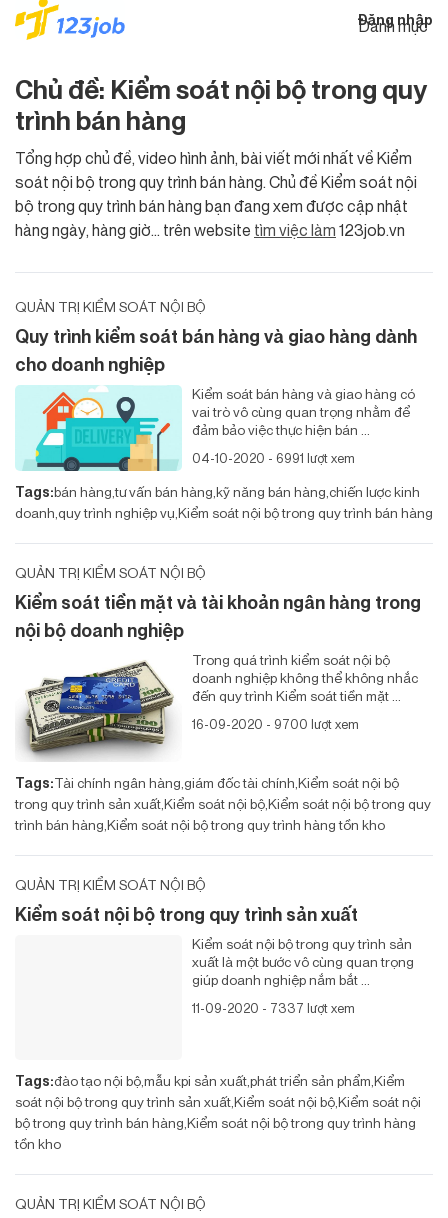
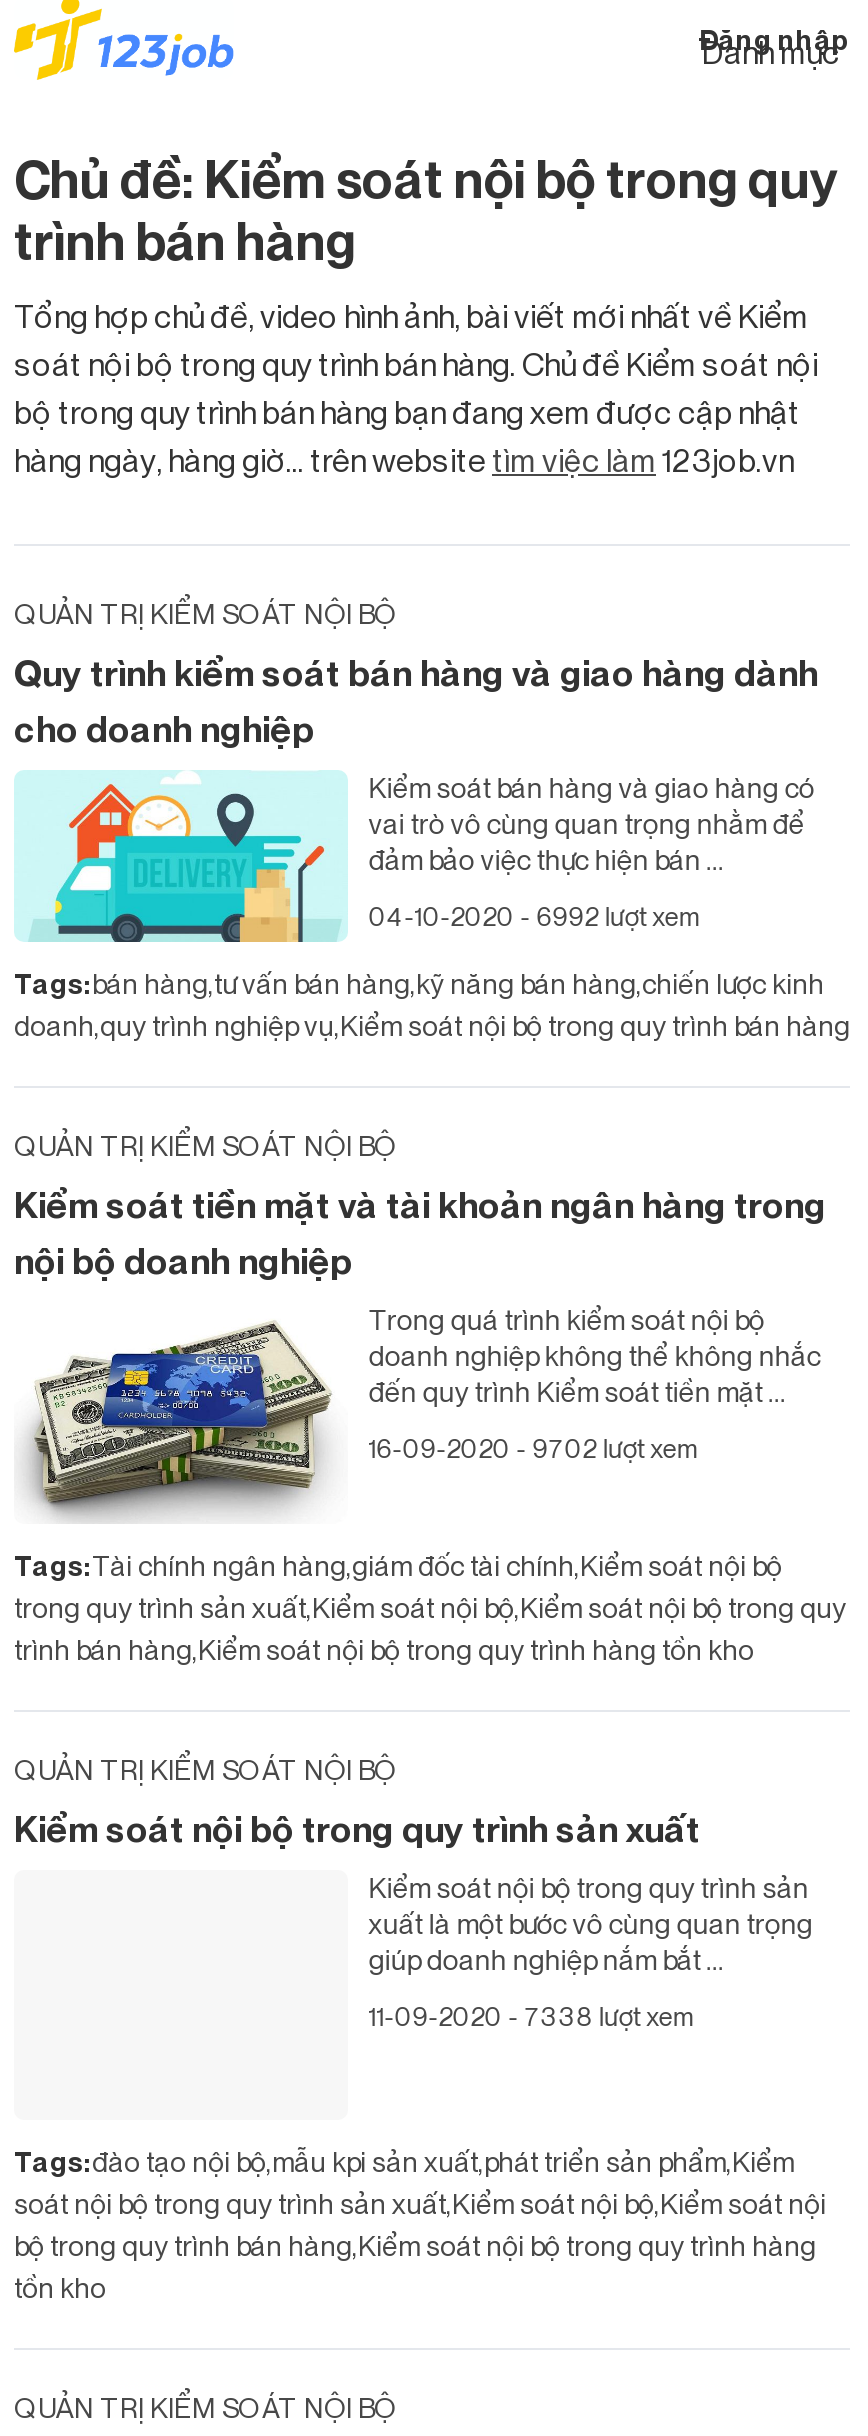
[192,449,355,468] 04-10-2020 - 6991 lượt xem -> [368,898,700,936] 04-10-2020 - 6992 lượt xem
[192,715,359,734] 16-09-2020 - 9700 lượt xem -> [368,1429,698,1467] 16-09-2020 - 9702 lượt xem
[192,999,355,1018] 11-09-2020 - 7337 lượt xem -> [368,1998,694,2036] 11-09-2020 - 7338 lượt xem

